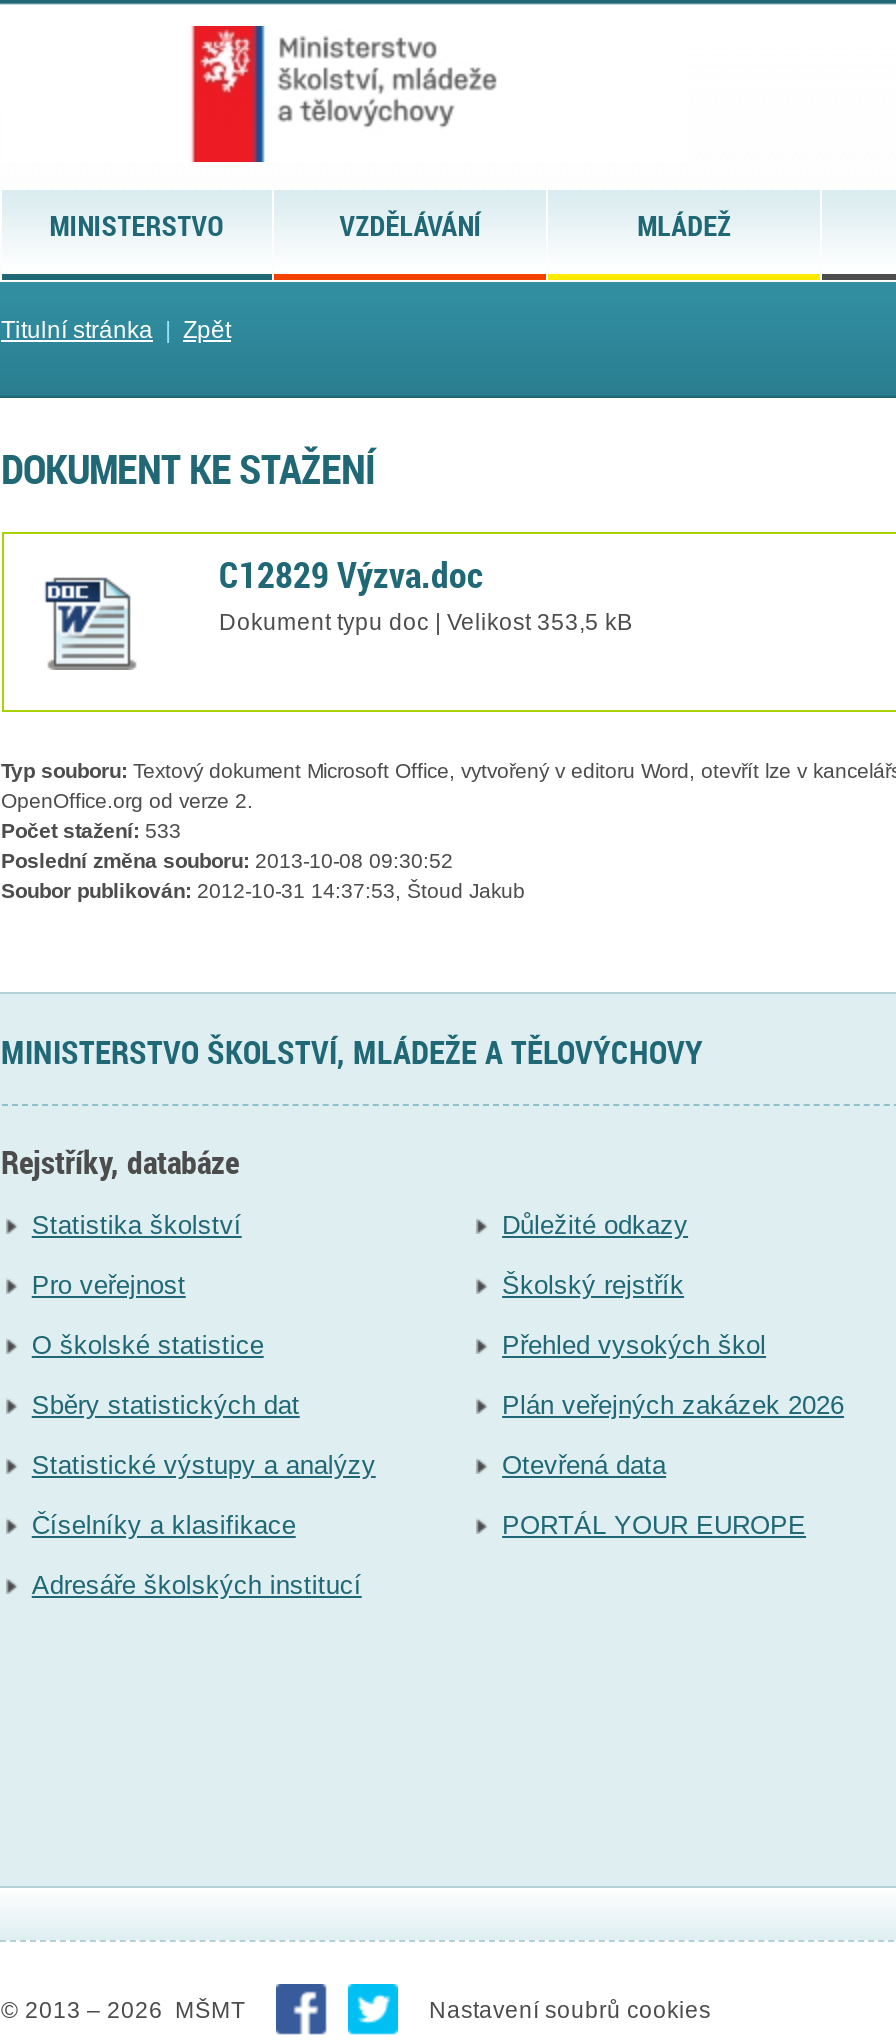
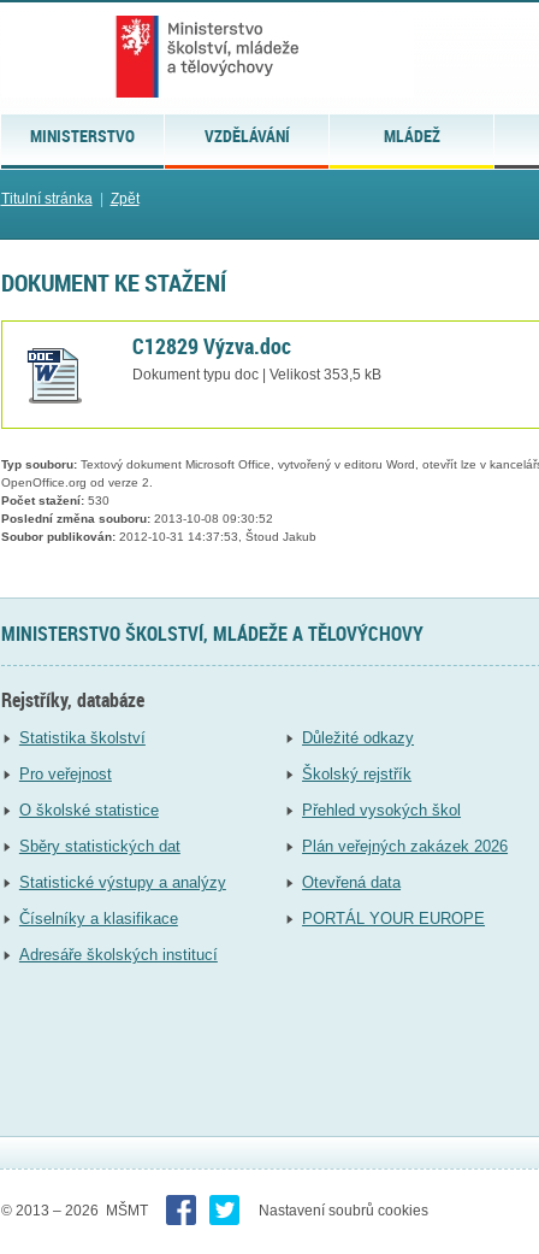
[1,821,181,843] Počet stažení: 533 -> [1,494,109,508] Počet stažení: 530

